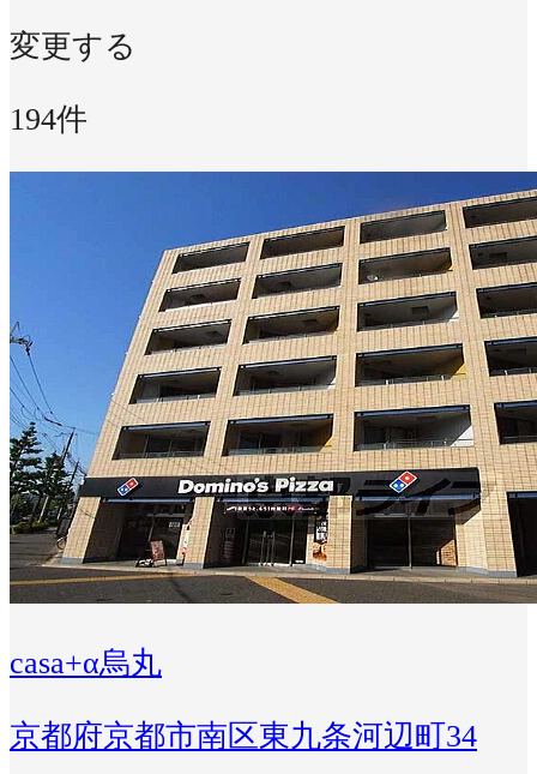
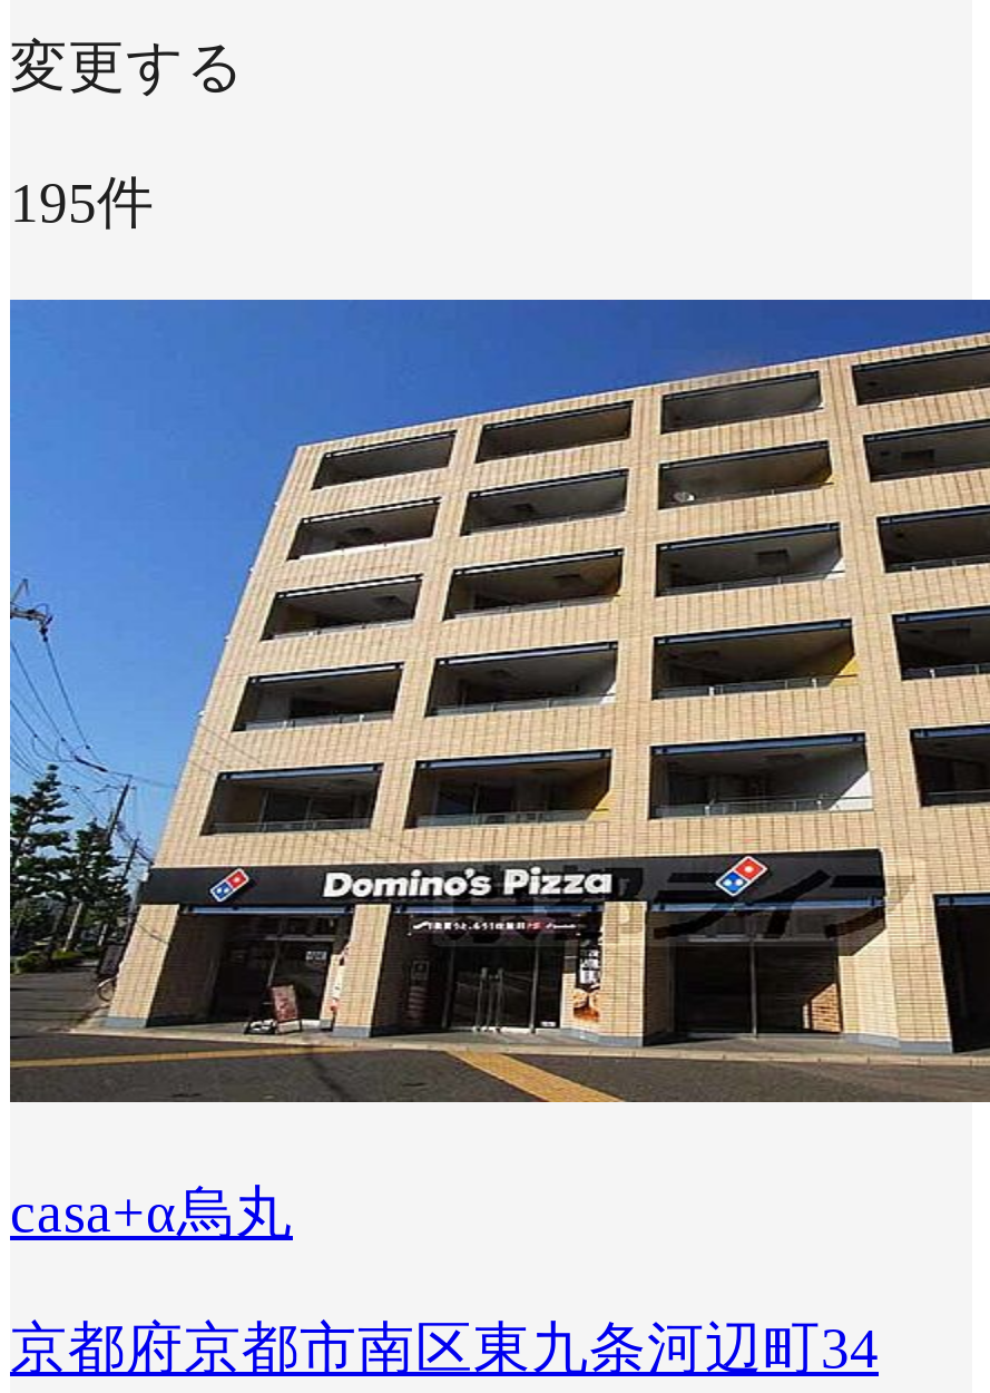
[10,102,88,137] 194件 -> [10,170,155,235] 195件

